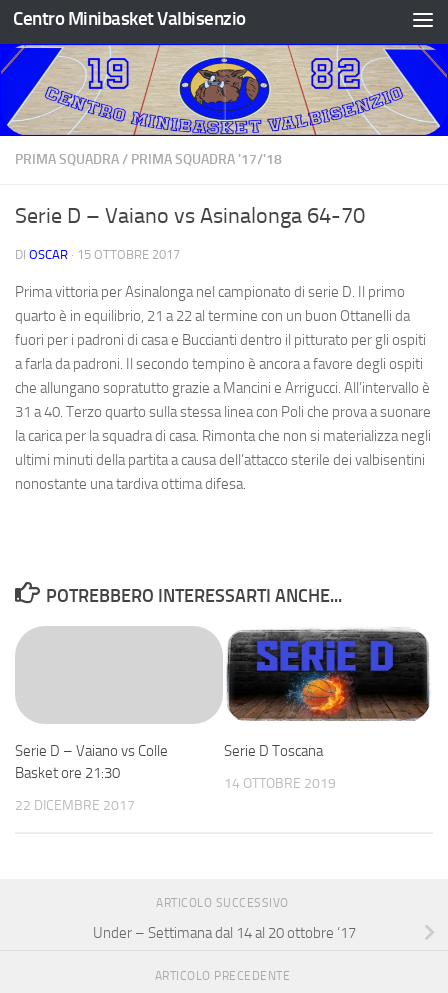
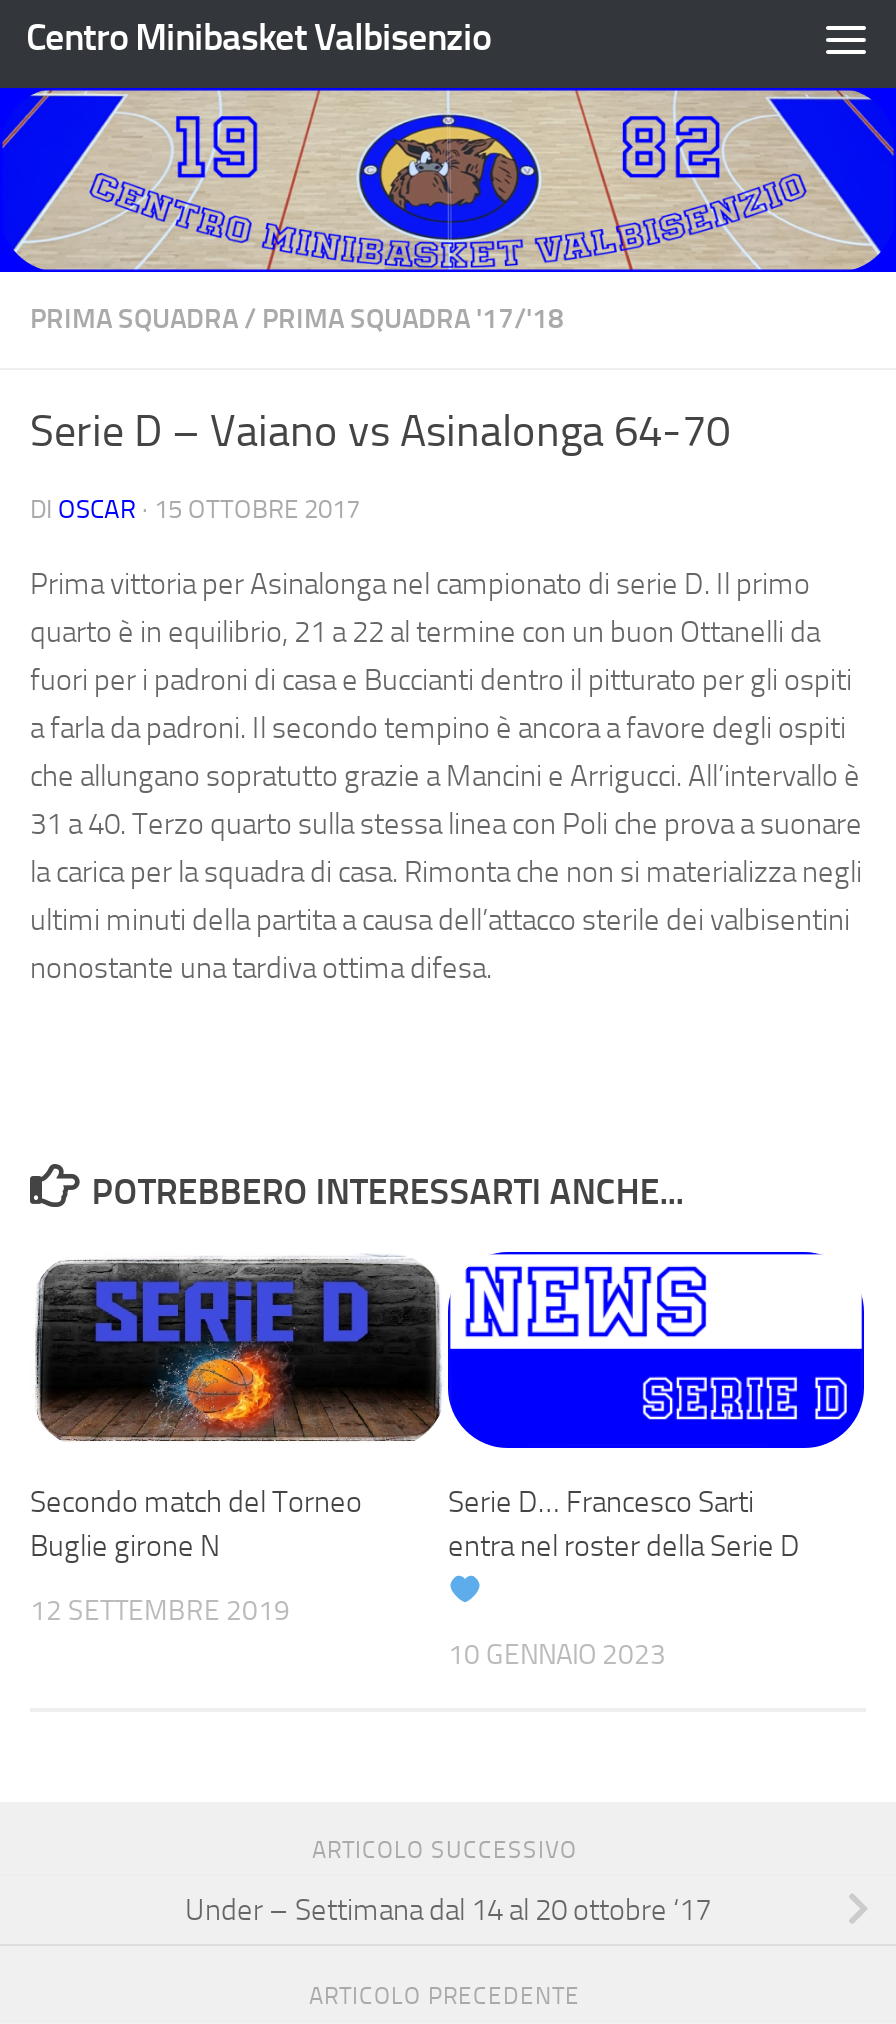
[19,626,432,760] [image] | Serie D Toscana -> [36,1250,866,1564] [image] | Serie D… Francesco Sarti | entra nel roster della Serie D
[15,742,168,782] Serie D – Vaiano vs Colle | Basket ore 21:30 -> [30,1484,362,1564] Secondo match del Torneo | Buglie girone N
[224,775,336,792] 14 OTTOBRE 2019 -> [448,1638,666,1672] 10 GENNAIO 2023
[15,797,135,814] 22 DICEMBRE 2017 -> [30,1594,290,1628] 12 SETTEMBRE 2019

